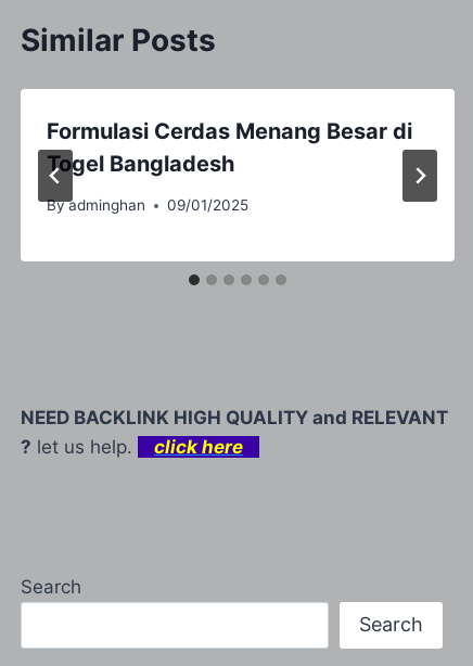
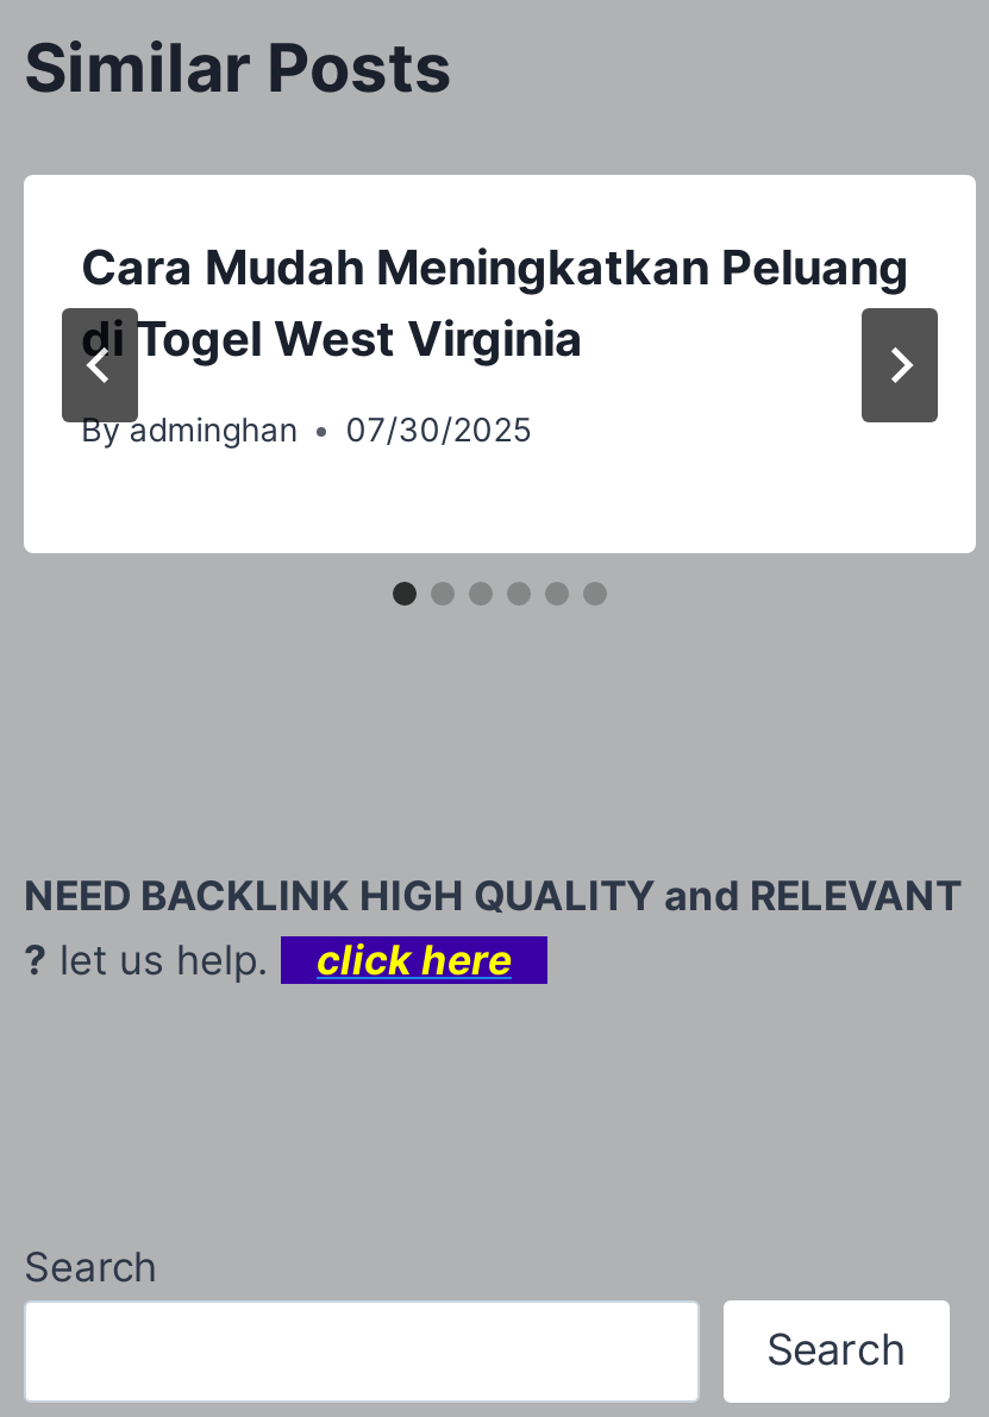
[47,118,412,177] Formulasi Cerdas Menang Besar di | Togel Bangladesh -> [81,239,909,367] Cara Mudah Meningkatkan Peluang | di Togel West Virginia
[47,197,249,214] By adminghan 09/01/2025 -> [81,412,531,450] By adminghan 07/30/2025

